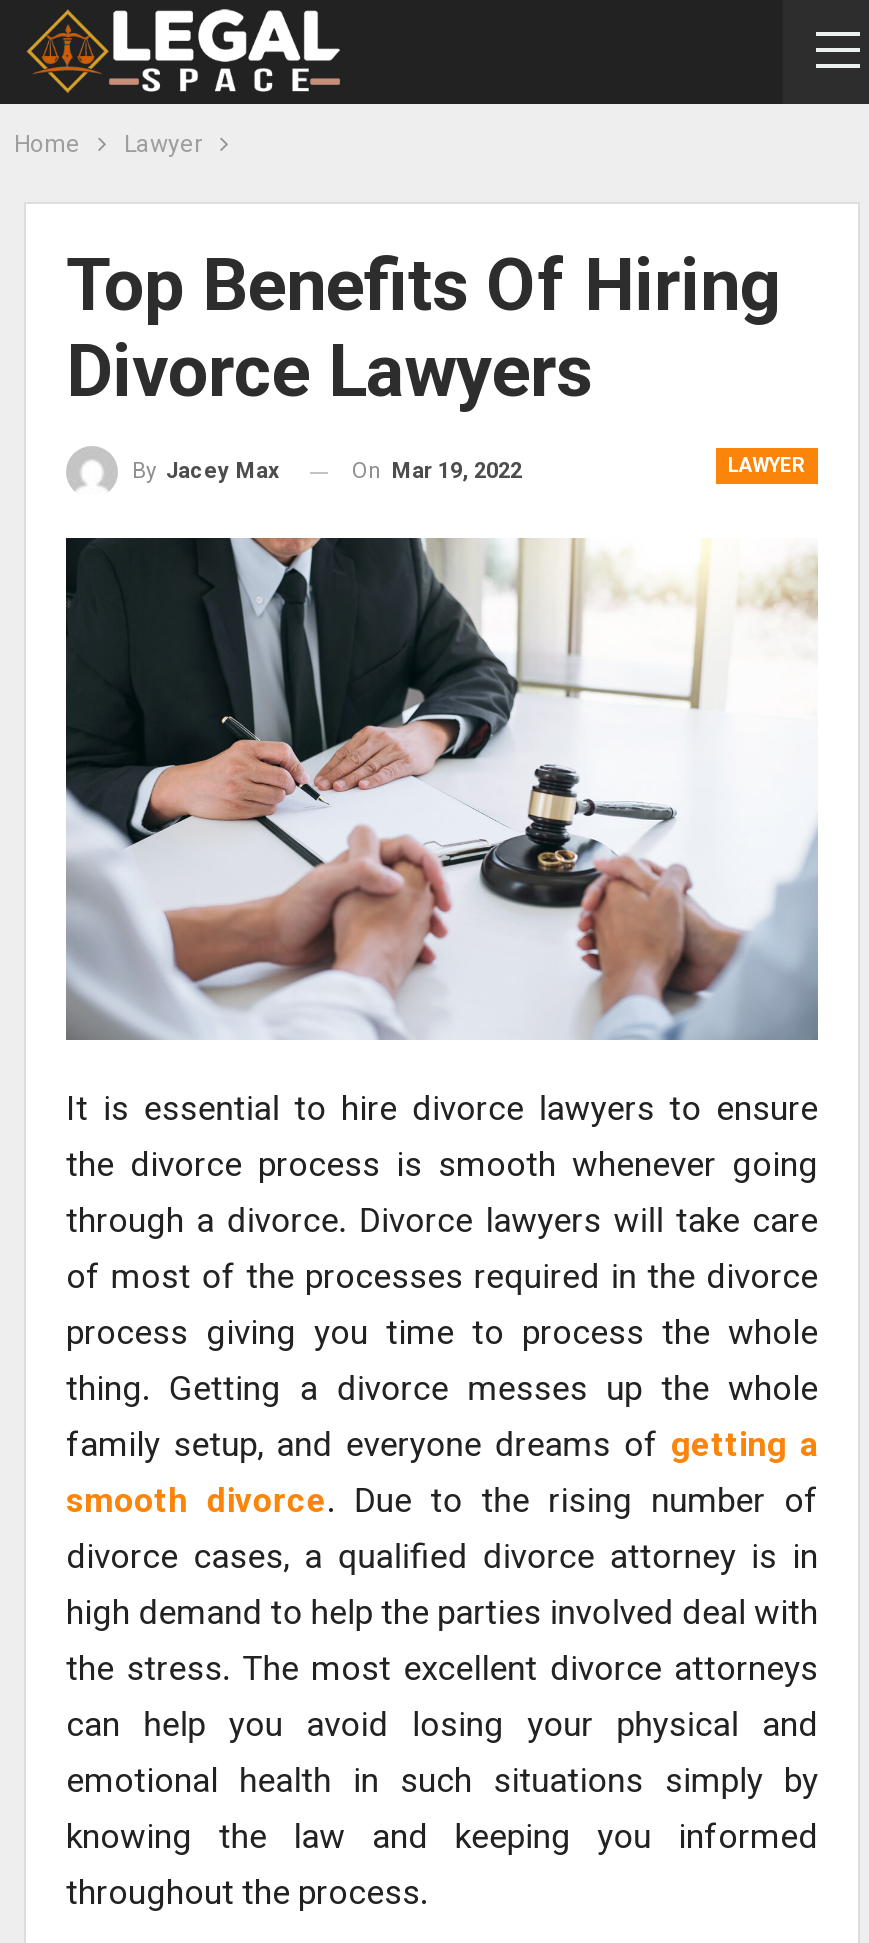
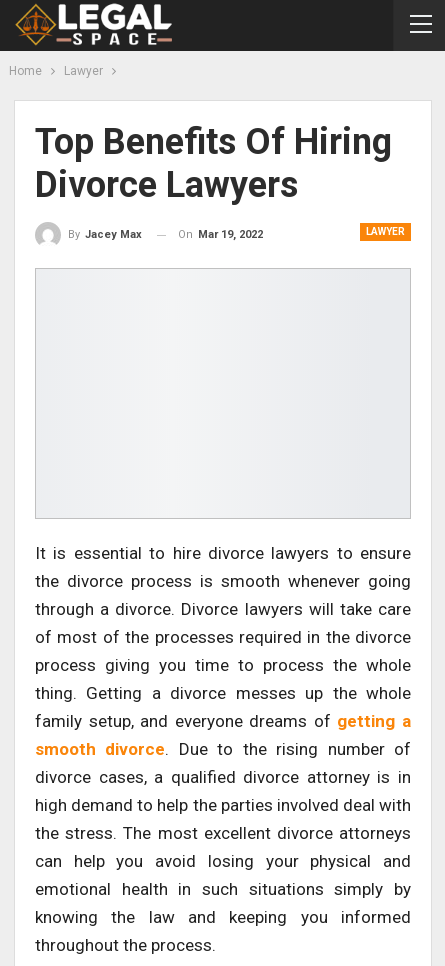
[64,536,818,1040] [image] -> none

